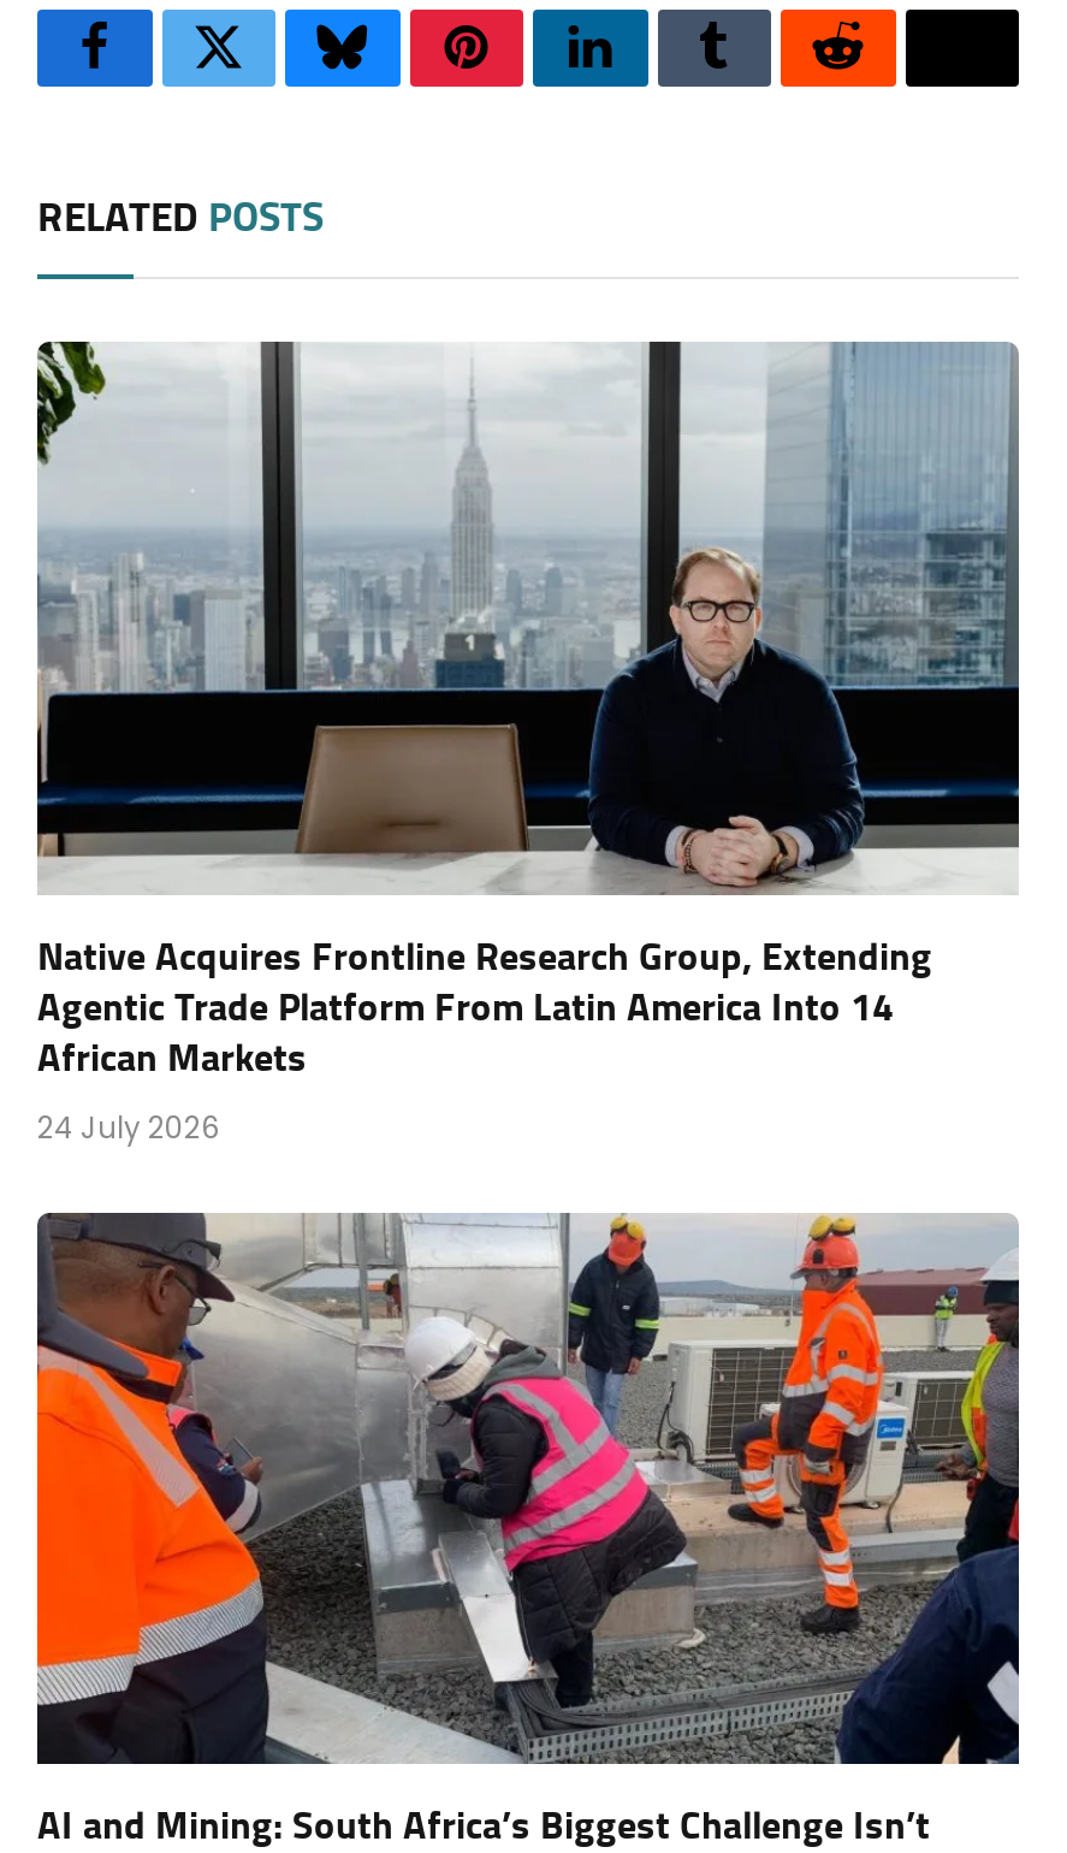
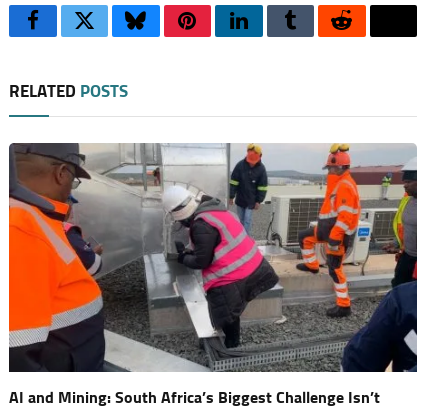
[35,338,1021,1147] [image] | Native Acquires Frontline Research Group, Extending | Agentic Trade Platform From Latin America Into 14 | African Markets | 24 July 2026 -> none

